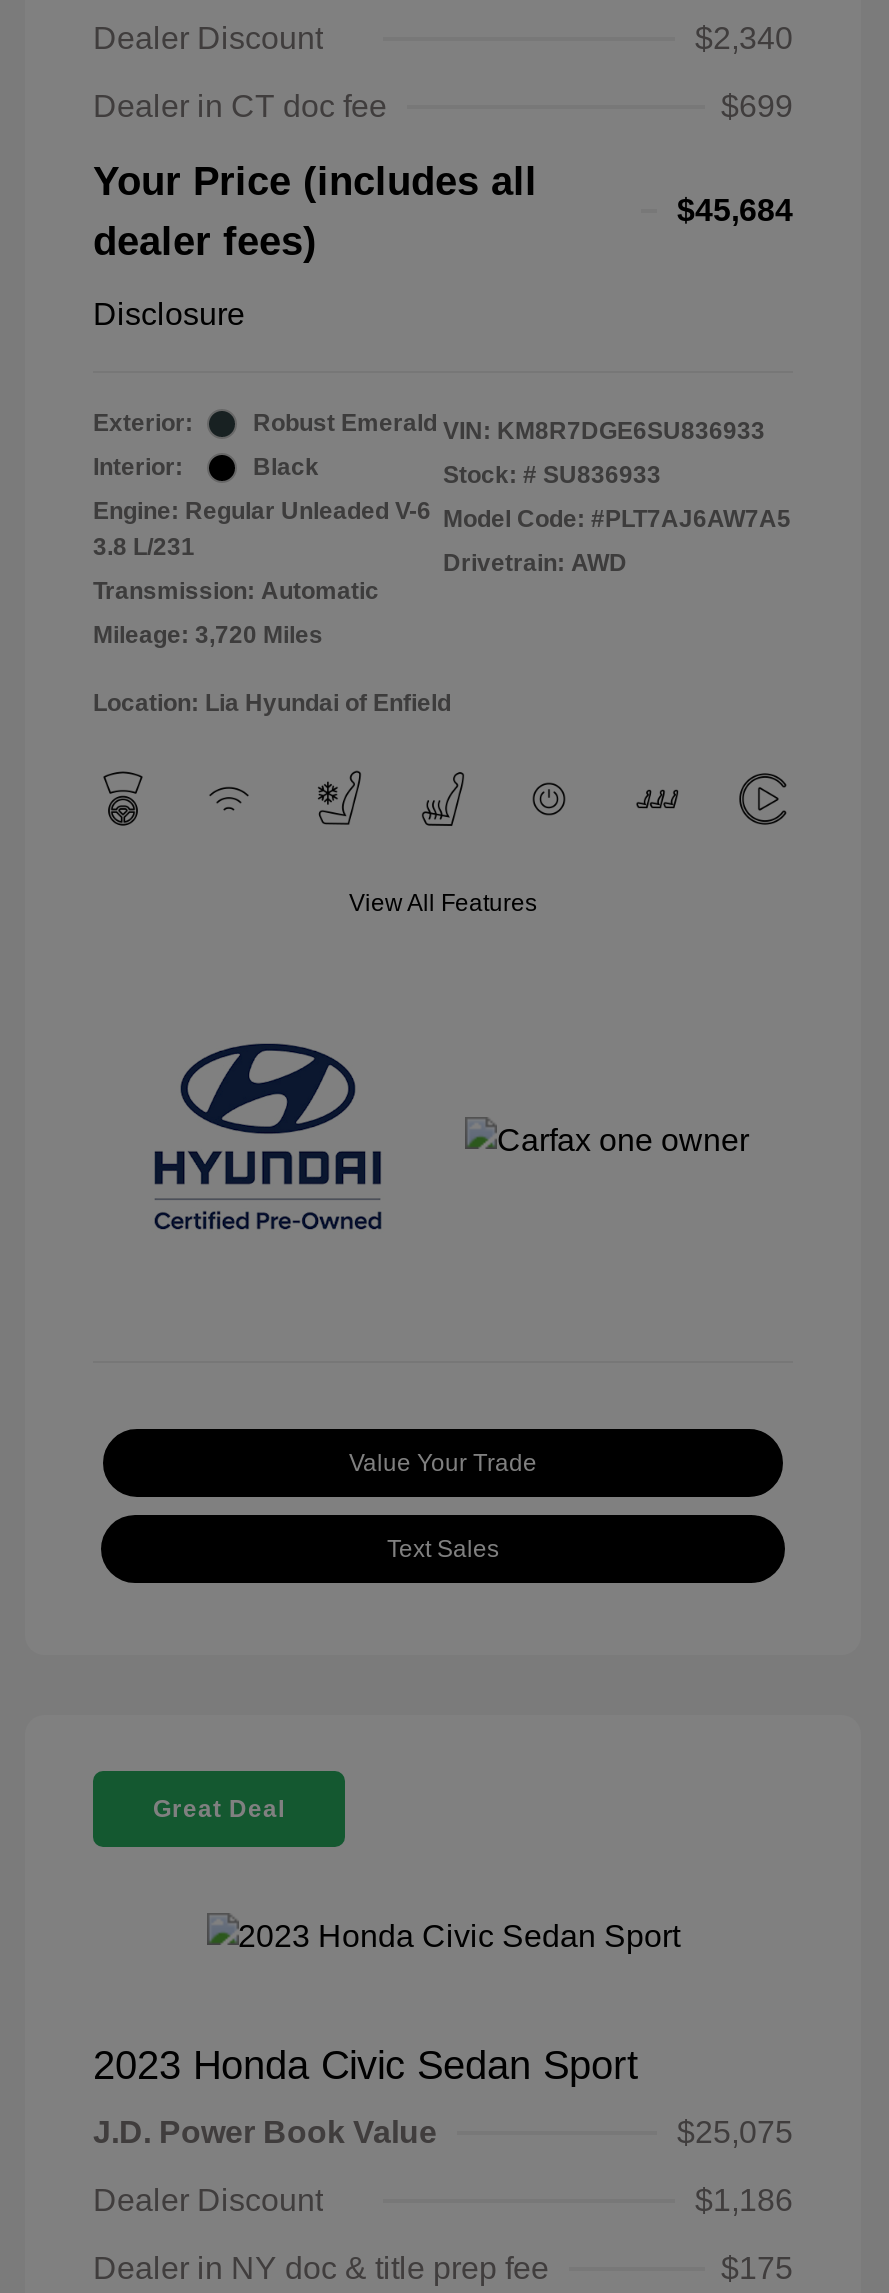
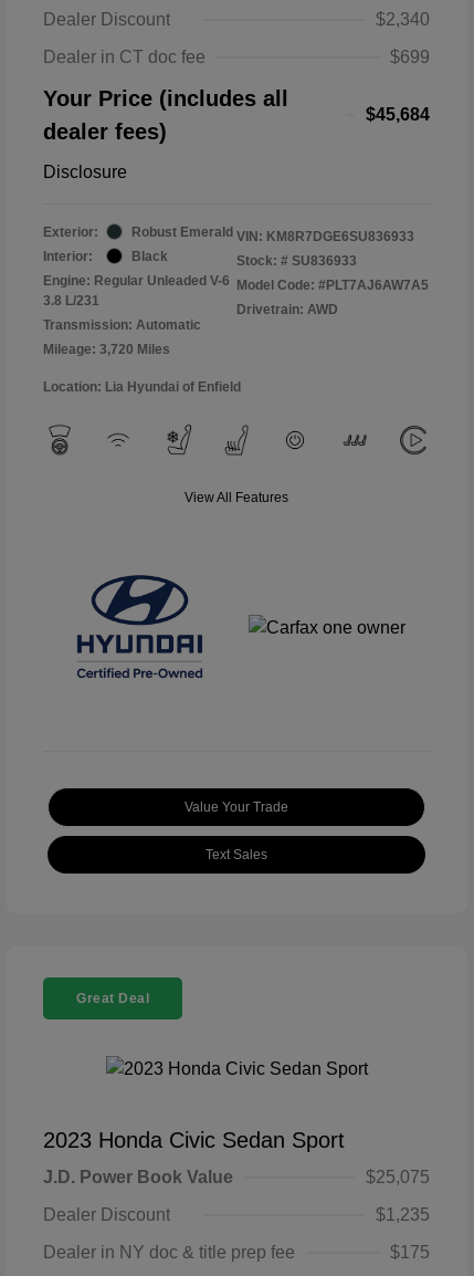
[695,2183,793,2217] $1,186 -> [376,1205,430,1223] $1,235

